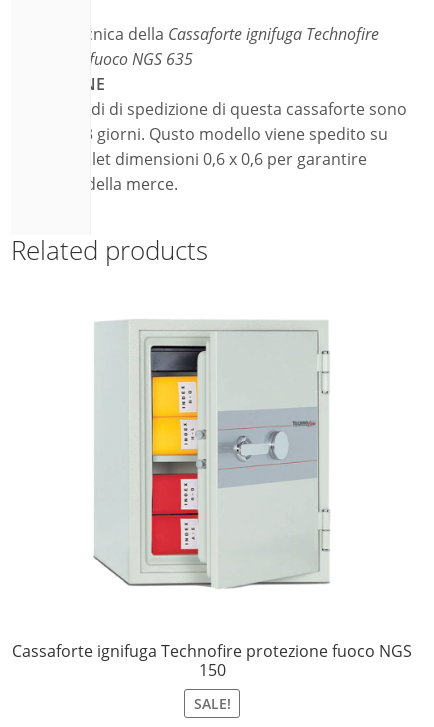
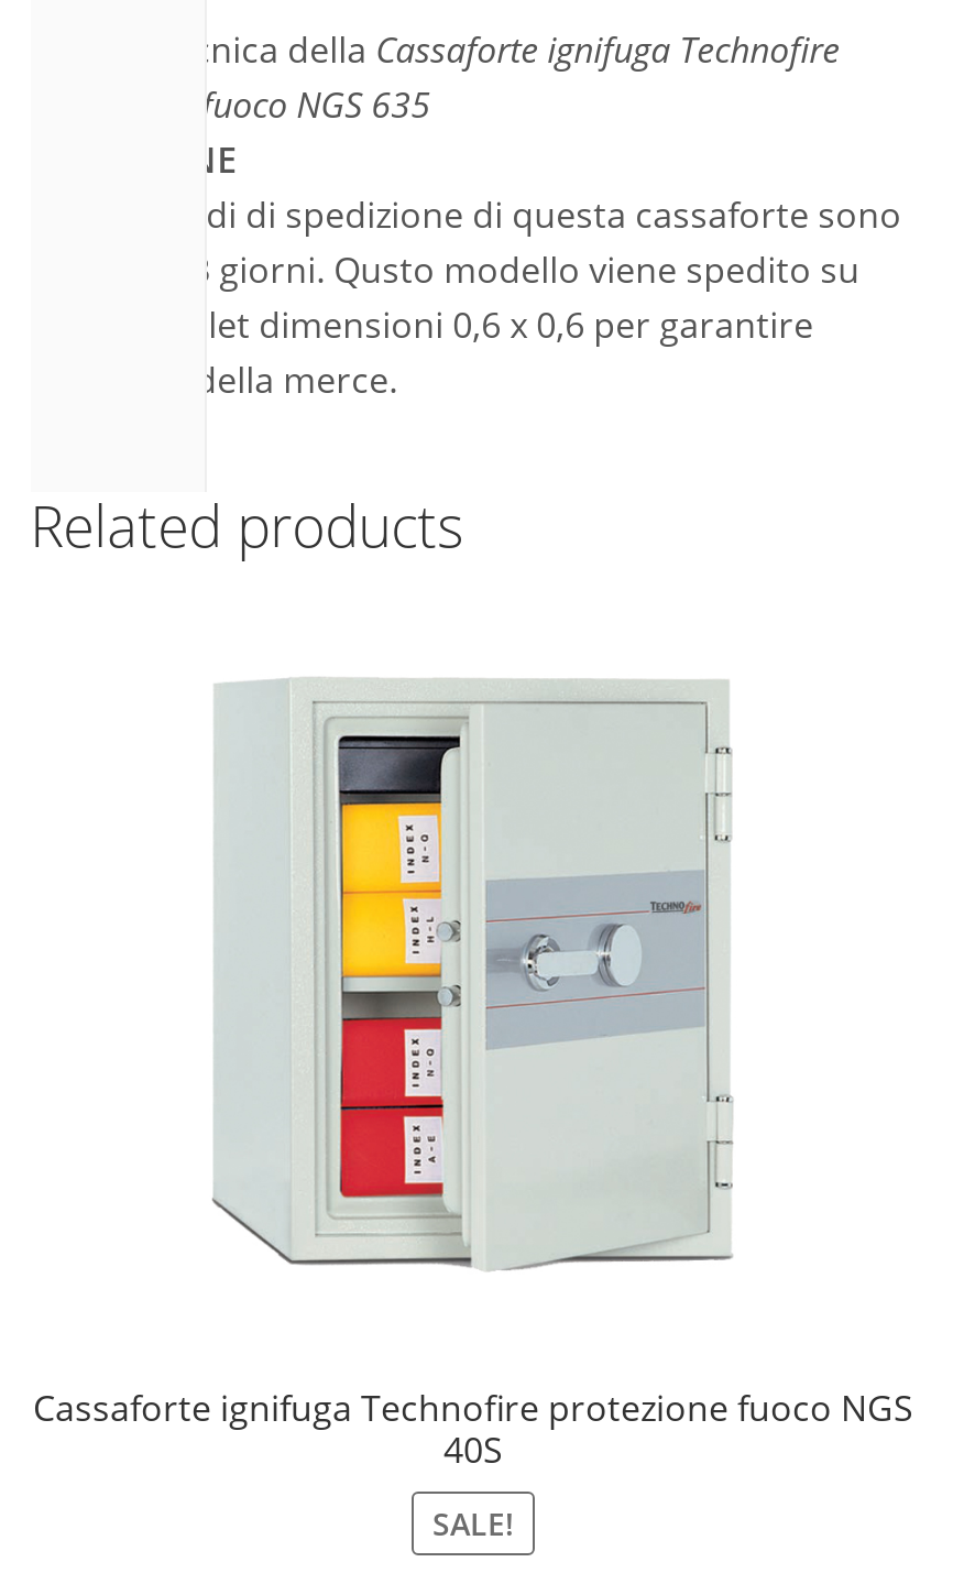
[198,659,225,681] 150 -> [443,1426,503,1474] 40S

